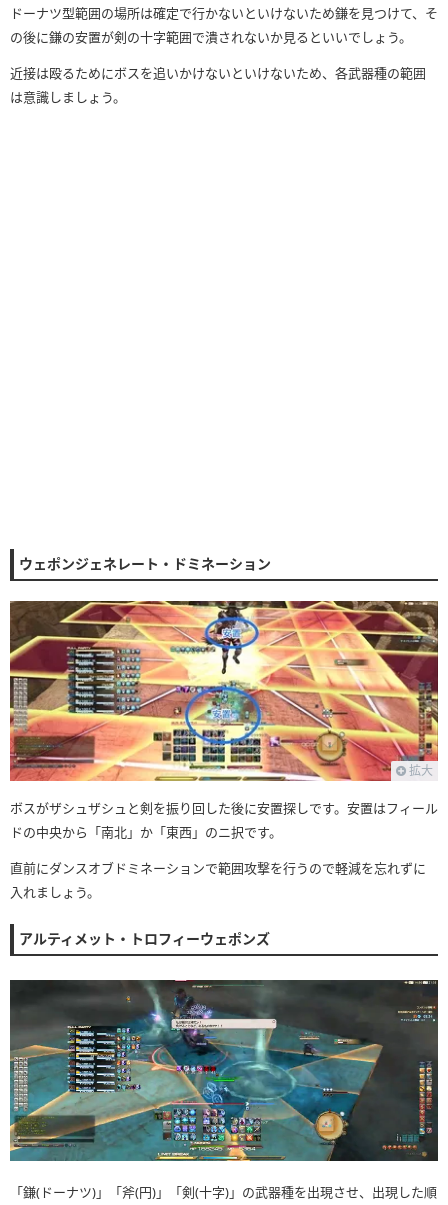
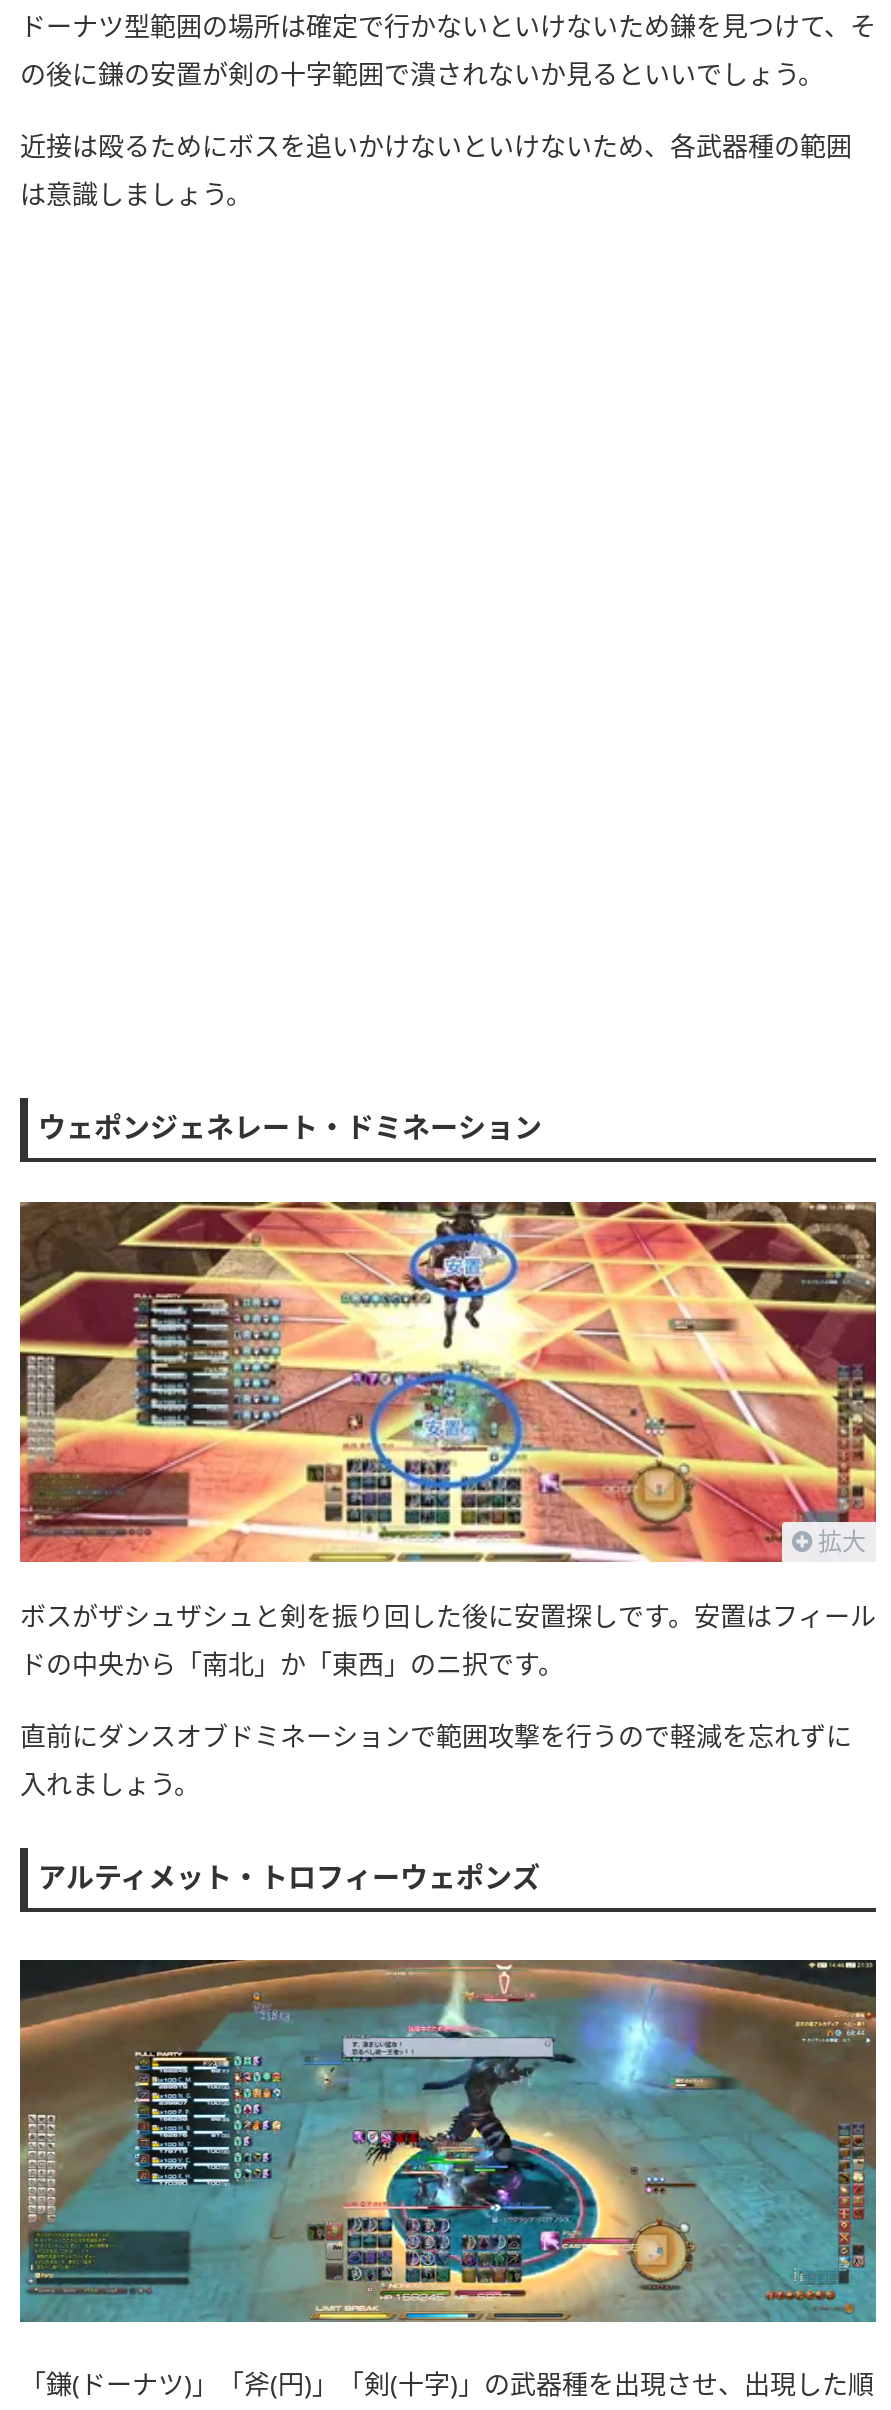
[9,979,439,1162] [image] -> [18,1958,878,2324] [image]

